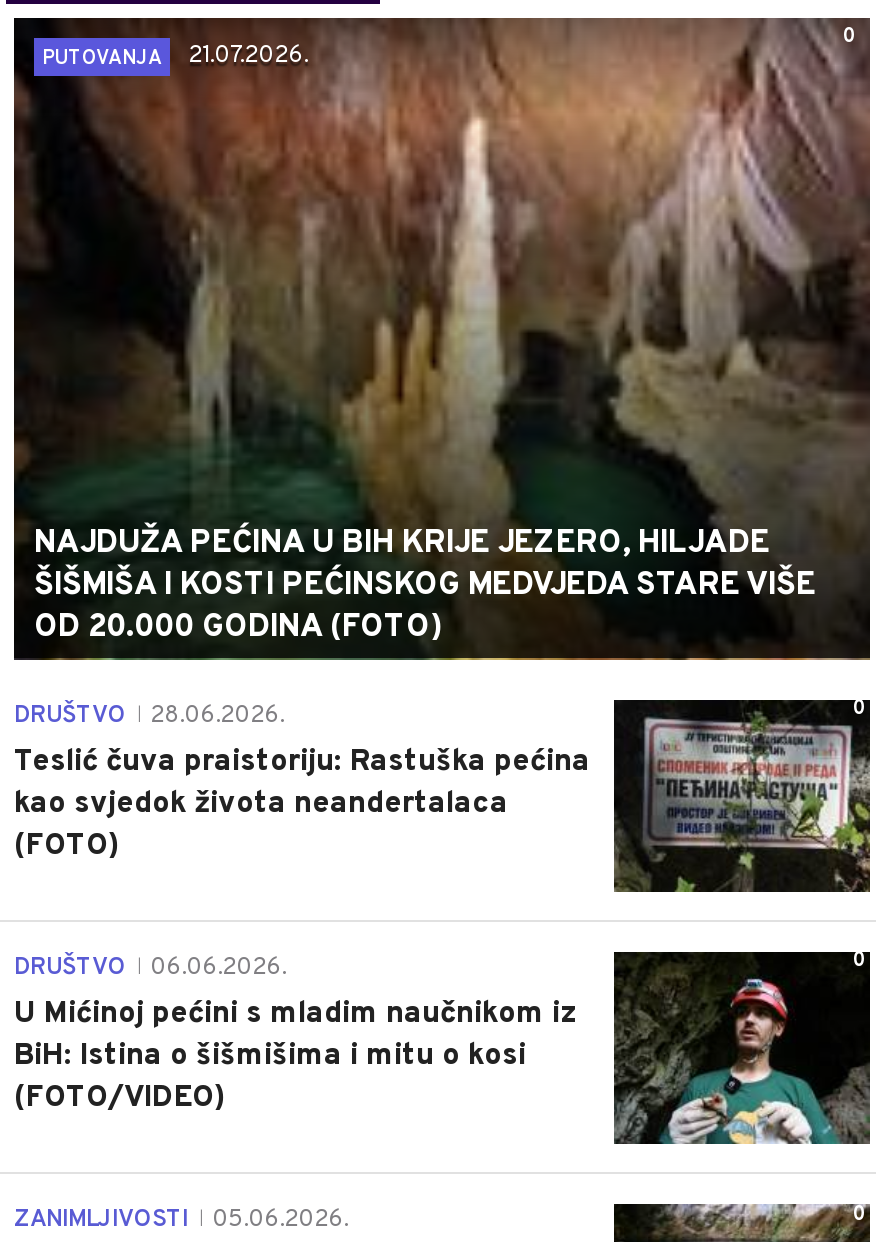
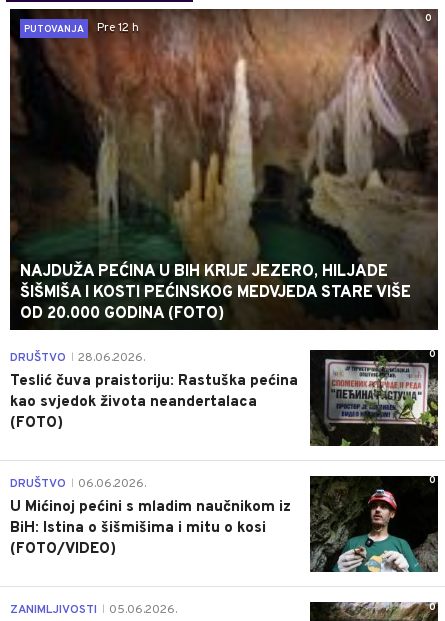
[42,40,308,72] PUTOVANJA 21.07.2026. -> [24,20,139,36] PUTOVANJA Pre 12 h

